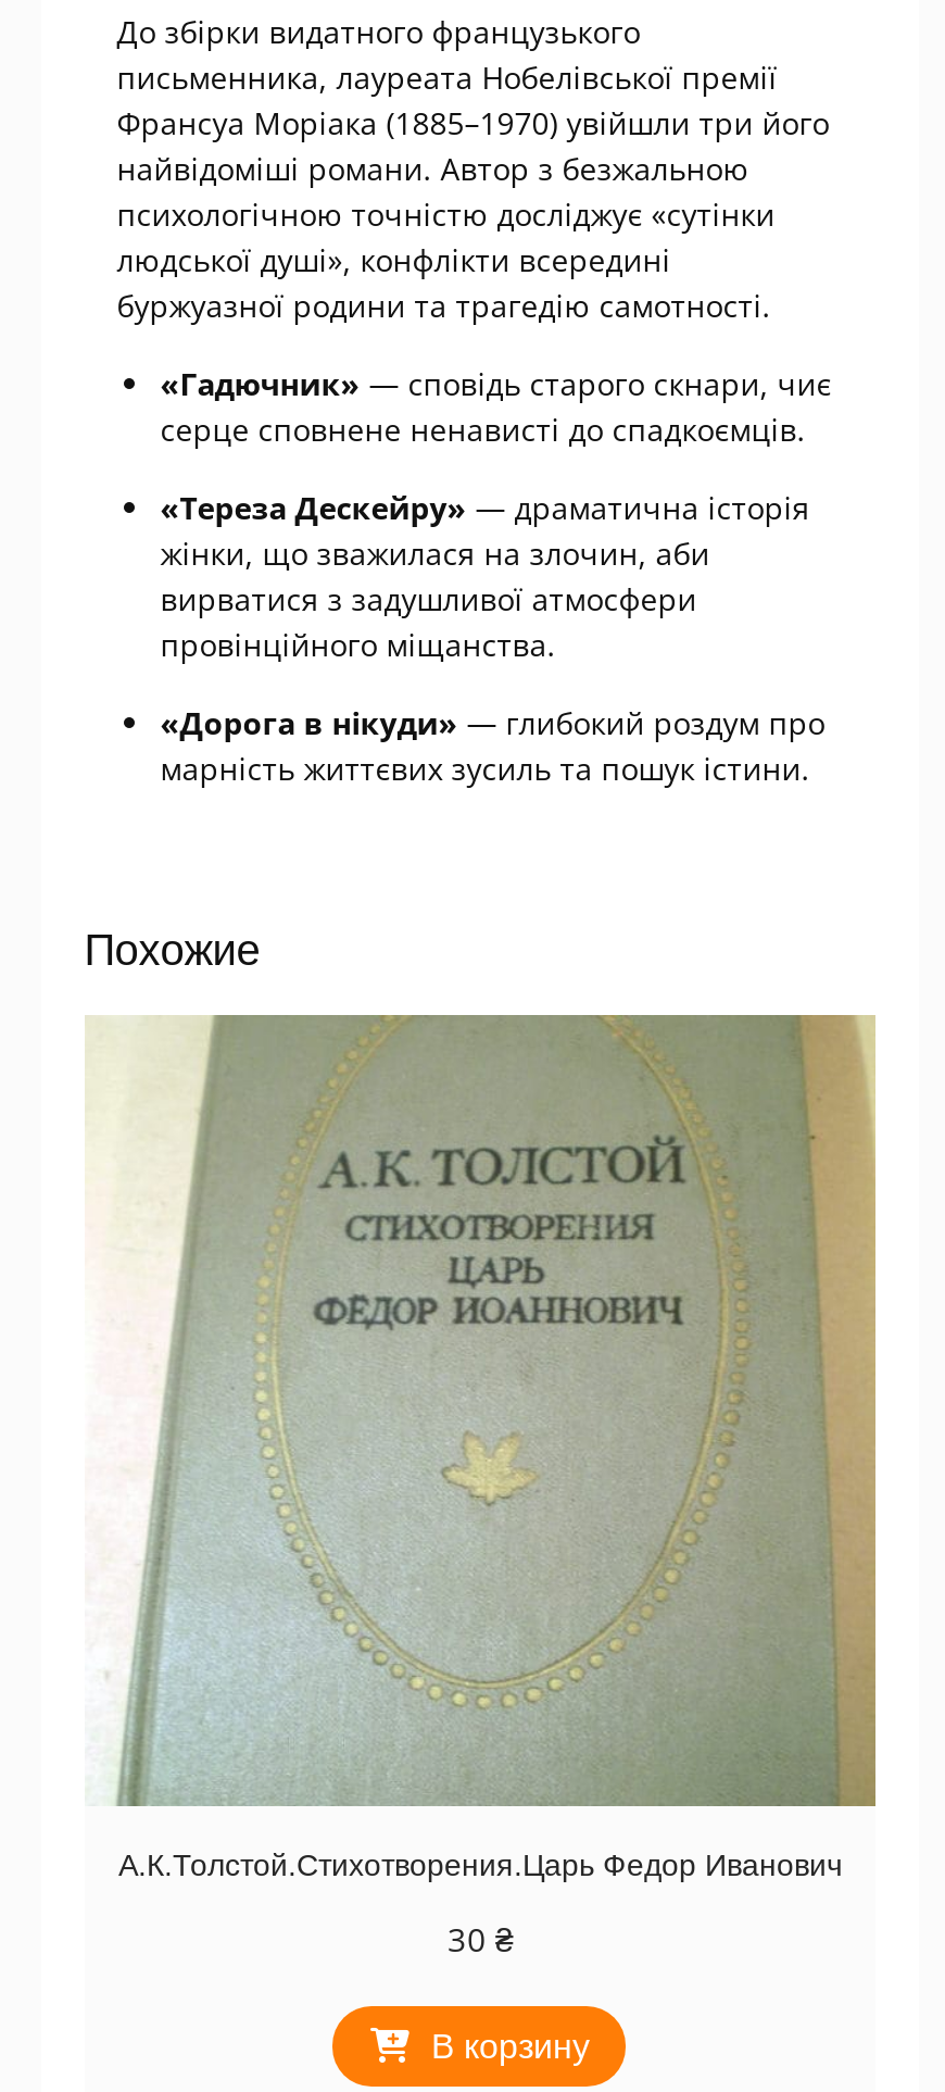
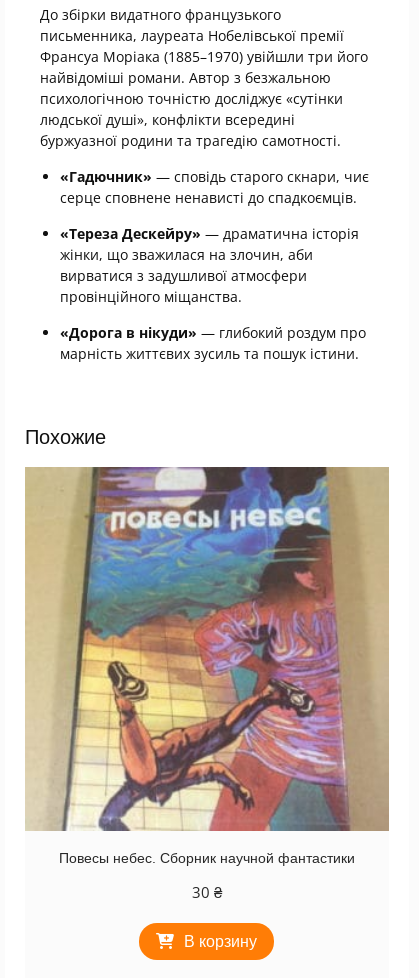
[85,1013,875,1882] [image] | А.К.Толстой.Стихотворения.Царь Федор Иванович -> [24,466,389,866] [image] | Повесы небес. Сборник научной фантастики

